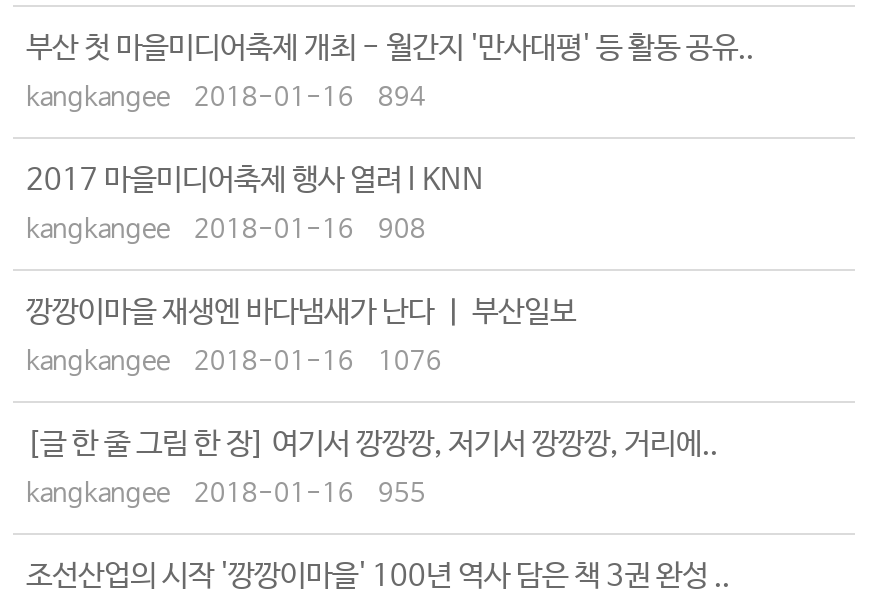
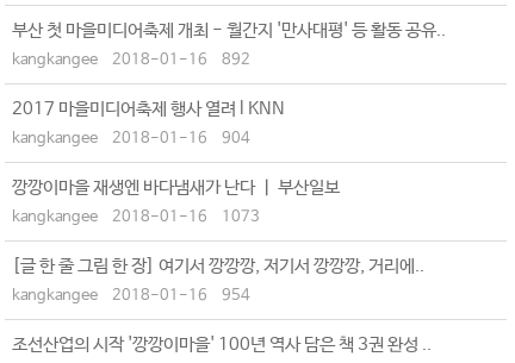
[26,83,426,113] kangkangee 2018-01-16 894 -> [12,51,251,69] kangkangee 2018-01-16 892
[26,215,426,245] kangkangee 2018-01-16 908 -> [12,130,251,148] kangkangee 2018-01-16 904
[26,347,442,377] kangkangee 2018-01-16 1076 -> [12,208,260,226] kangkangee 2018-01-16 1073
[26,479,426,509] kangkangee 2018-01-16 955 -> [12,287,251,305] kangkangee 2018-01-16 954

